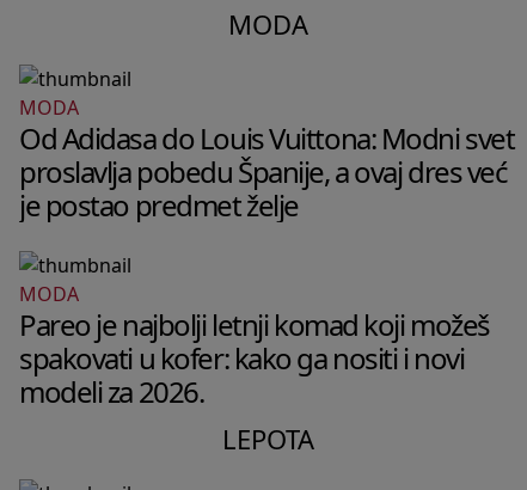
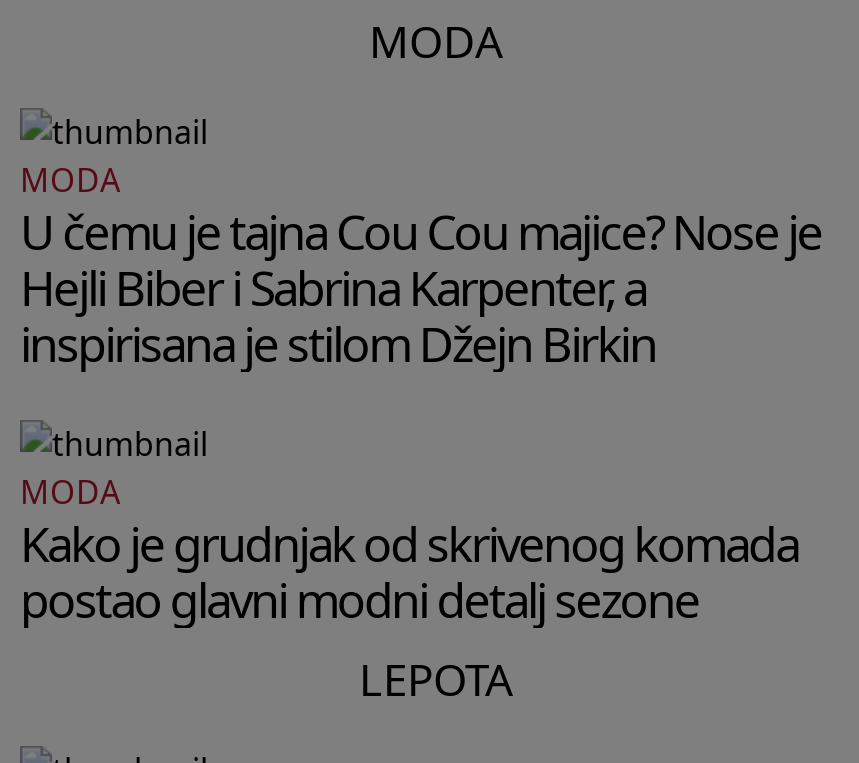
[19,119,514,225] Od Adidasa do Louis Vuittona: Modni svet | proslavlja pobedu Španije, a ovaj dres već | je postao predmet želje -> [20,198,822,376] U čemu je tajna Cou Cou majice? Nose je | Hejli Biber i Sabrina Karpenter, a | inspirisana je stilom Džejn Birkin
[19,305,490,411] Pareo je najbolji letnji komad koji možeš | spakovati u kofer: kako ga nositi i novi | modeli za 2026. -> [20,510,798,632] Kako je grudnjak od skrivenog komada | postao glavni modni detalj sezone

